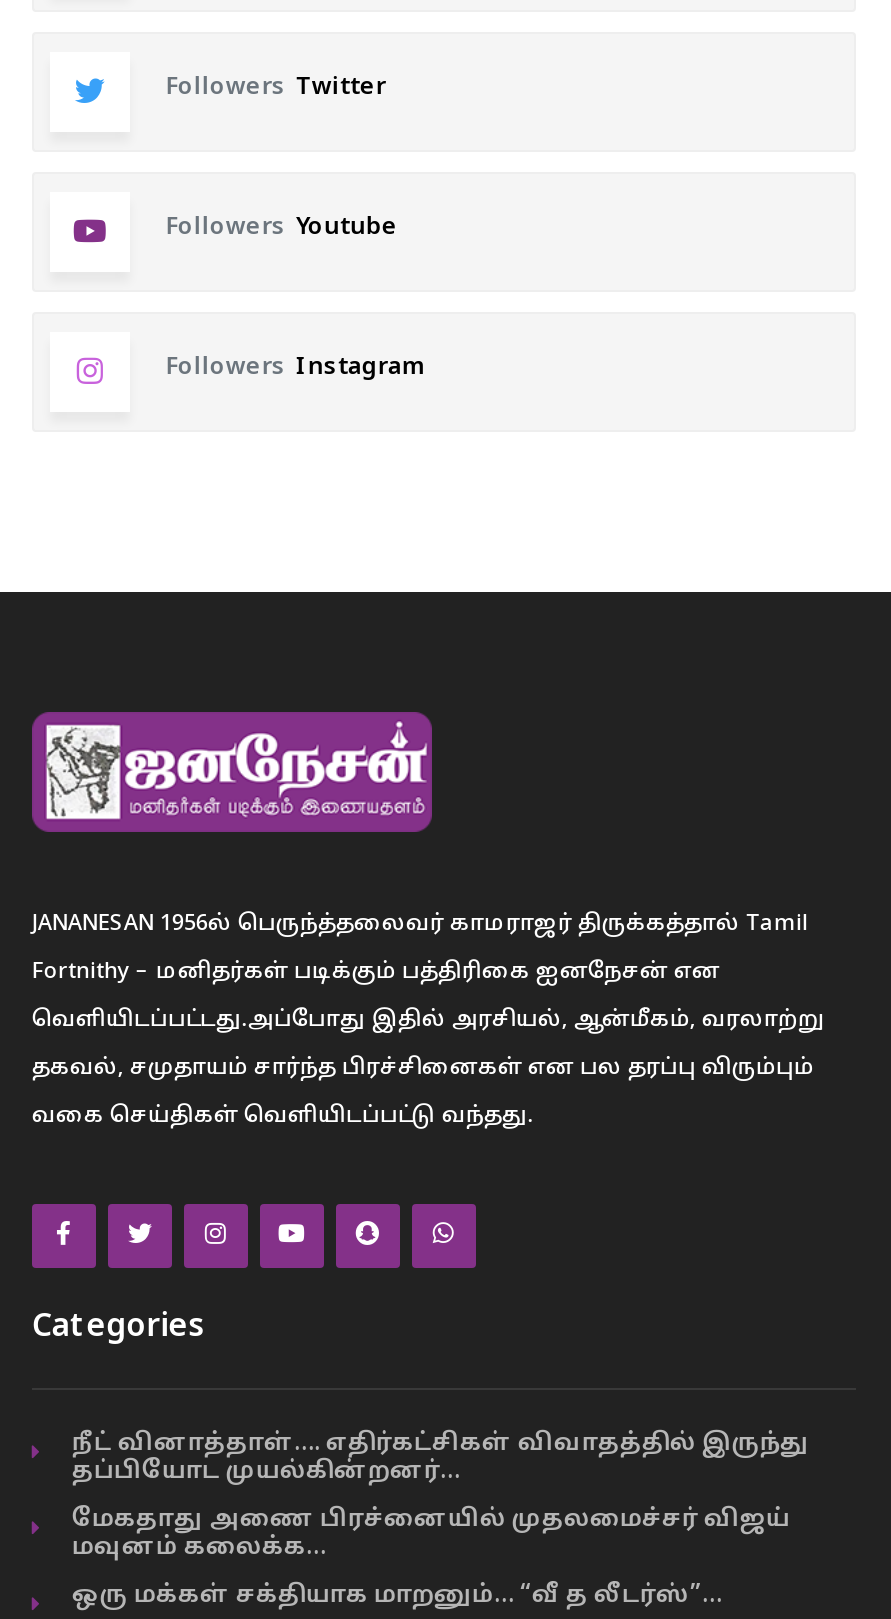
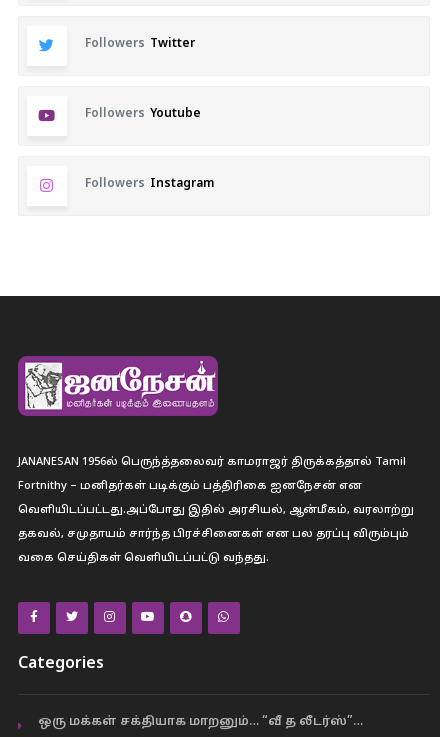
[72,1430,810,1562] நீட் வினாத்தாள்…. எதிர்கட்சிகள் விவாதத்தில் இருந்து | தப்பியோட முயல்கின்றனர்… | மேகதாது அணை பிரச்னையில் முதலமைச்சர் விஜய் | மவுனம் கலைக்க… -> none

